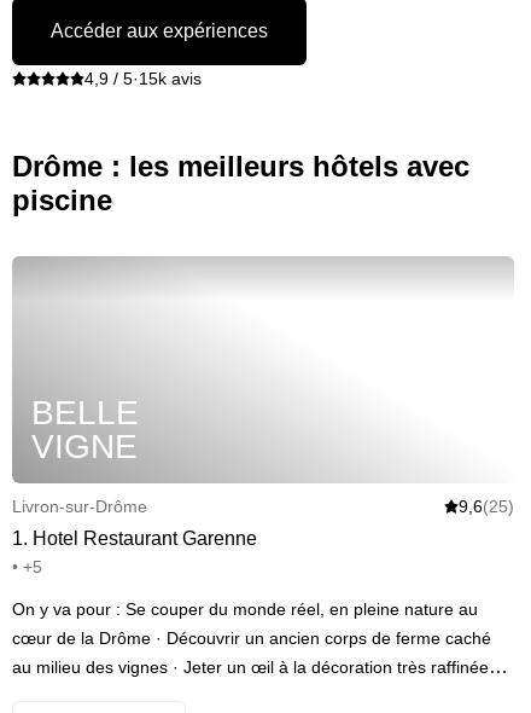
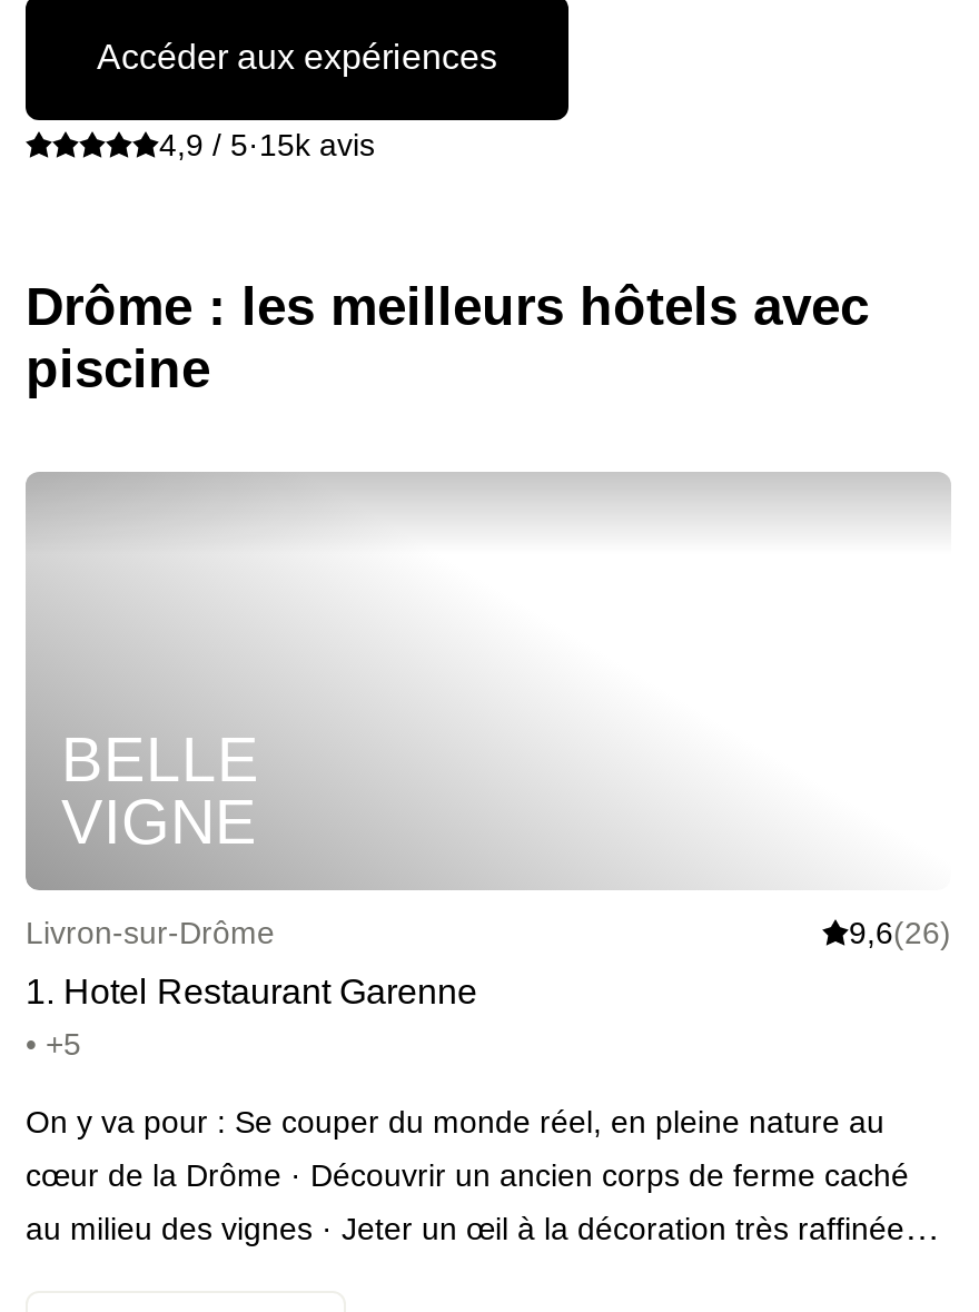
[459,497,514,516] 9,6(25) -> [849,915,951,950] 9,6(26)

